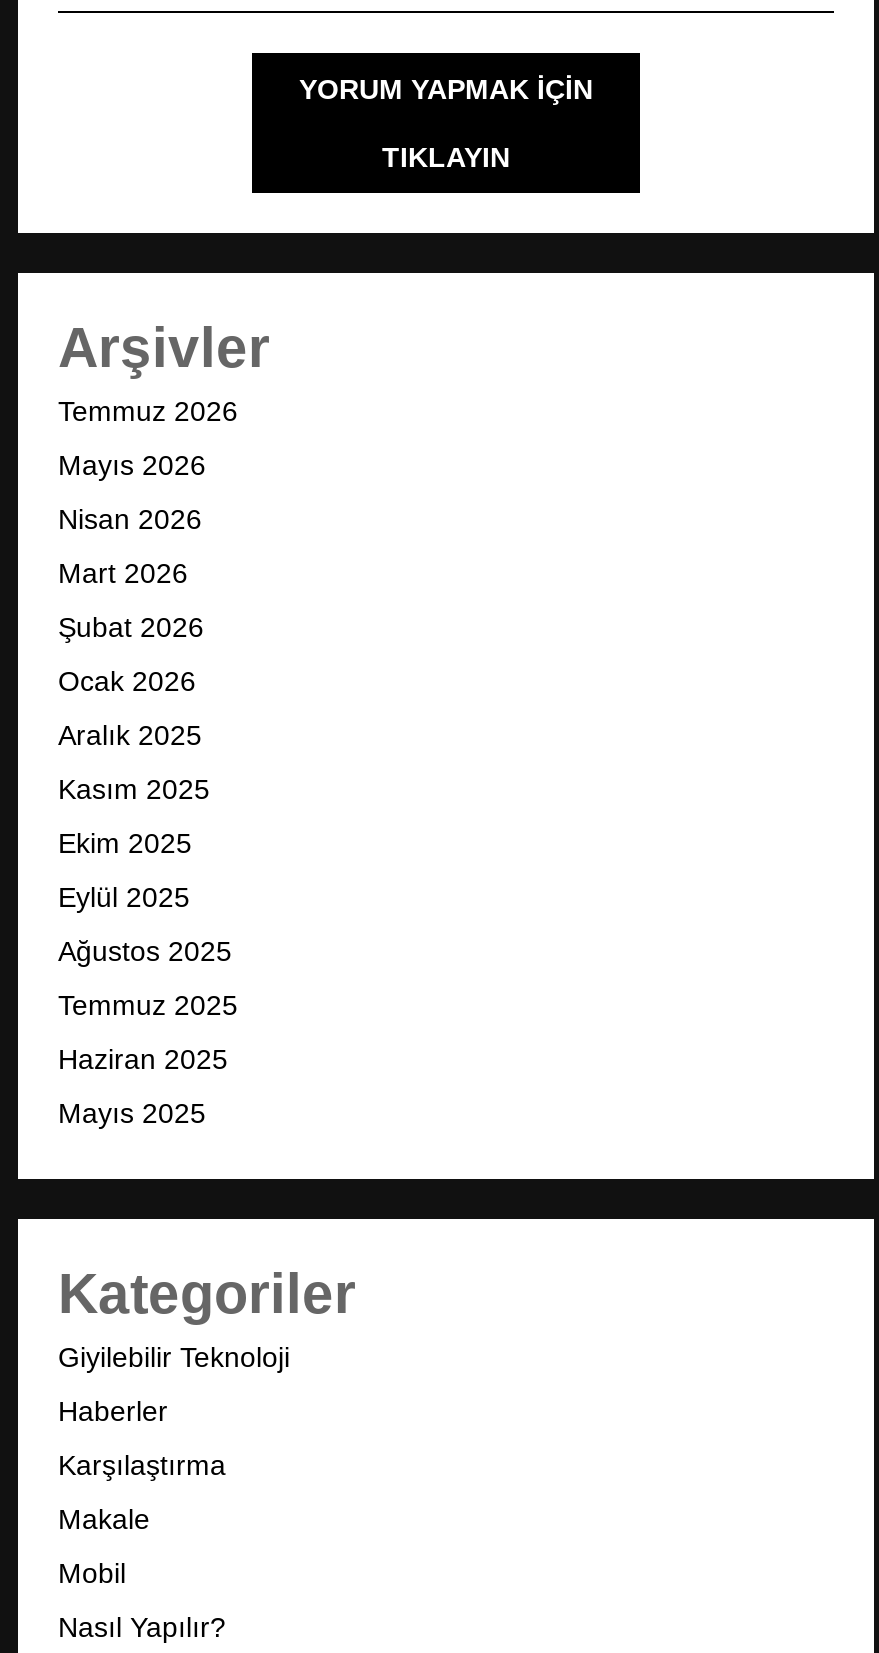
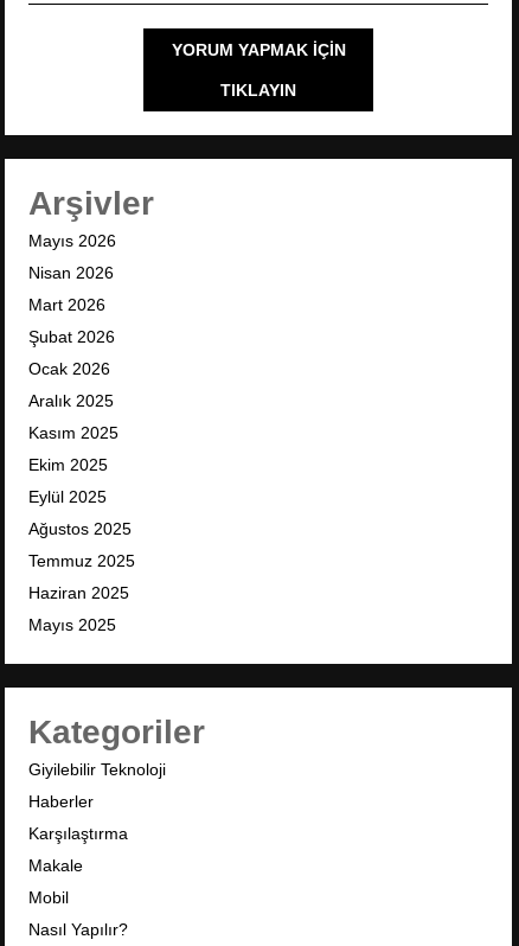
[58,395,238,427] Temmuz 2026 -> none

